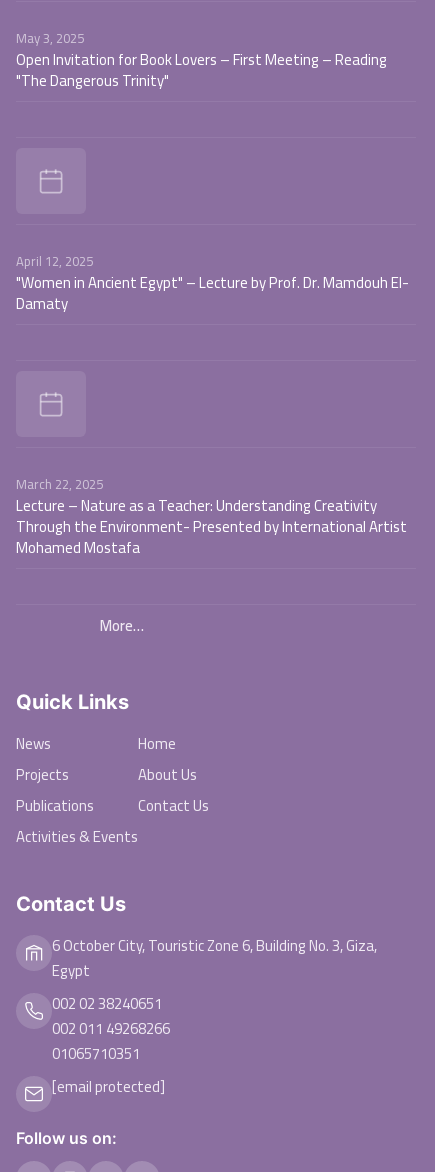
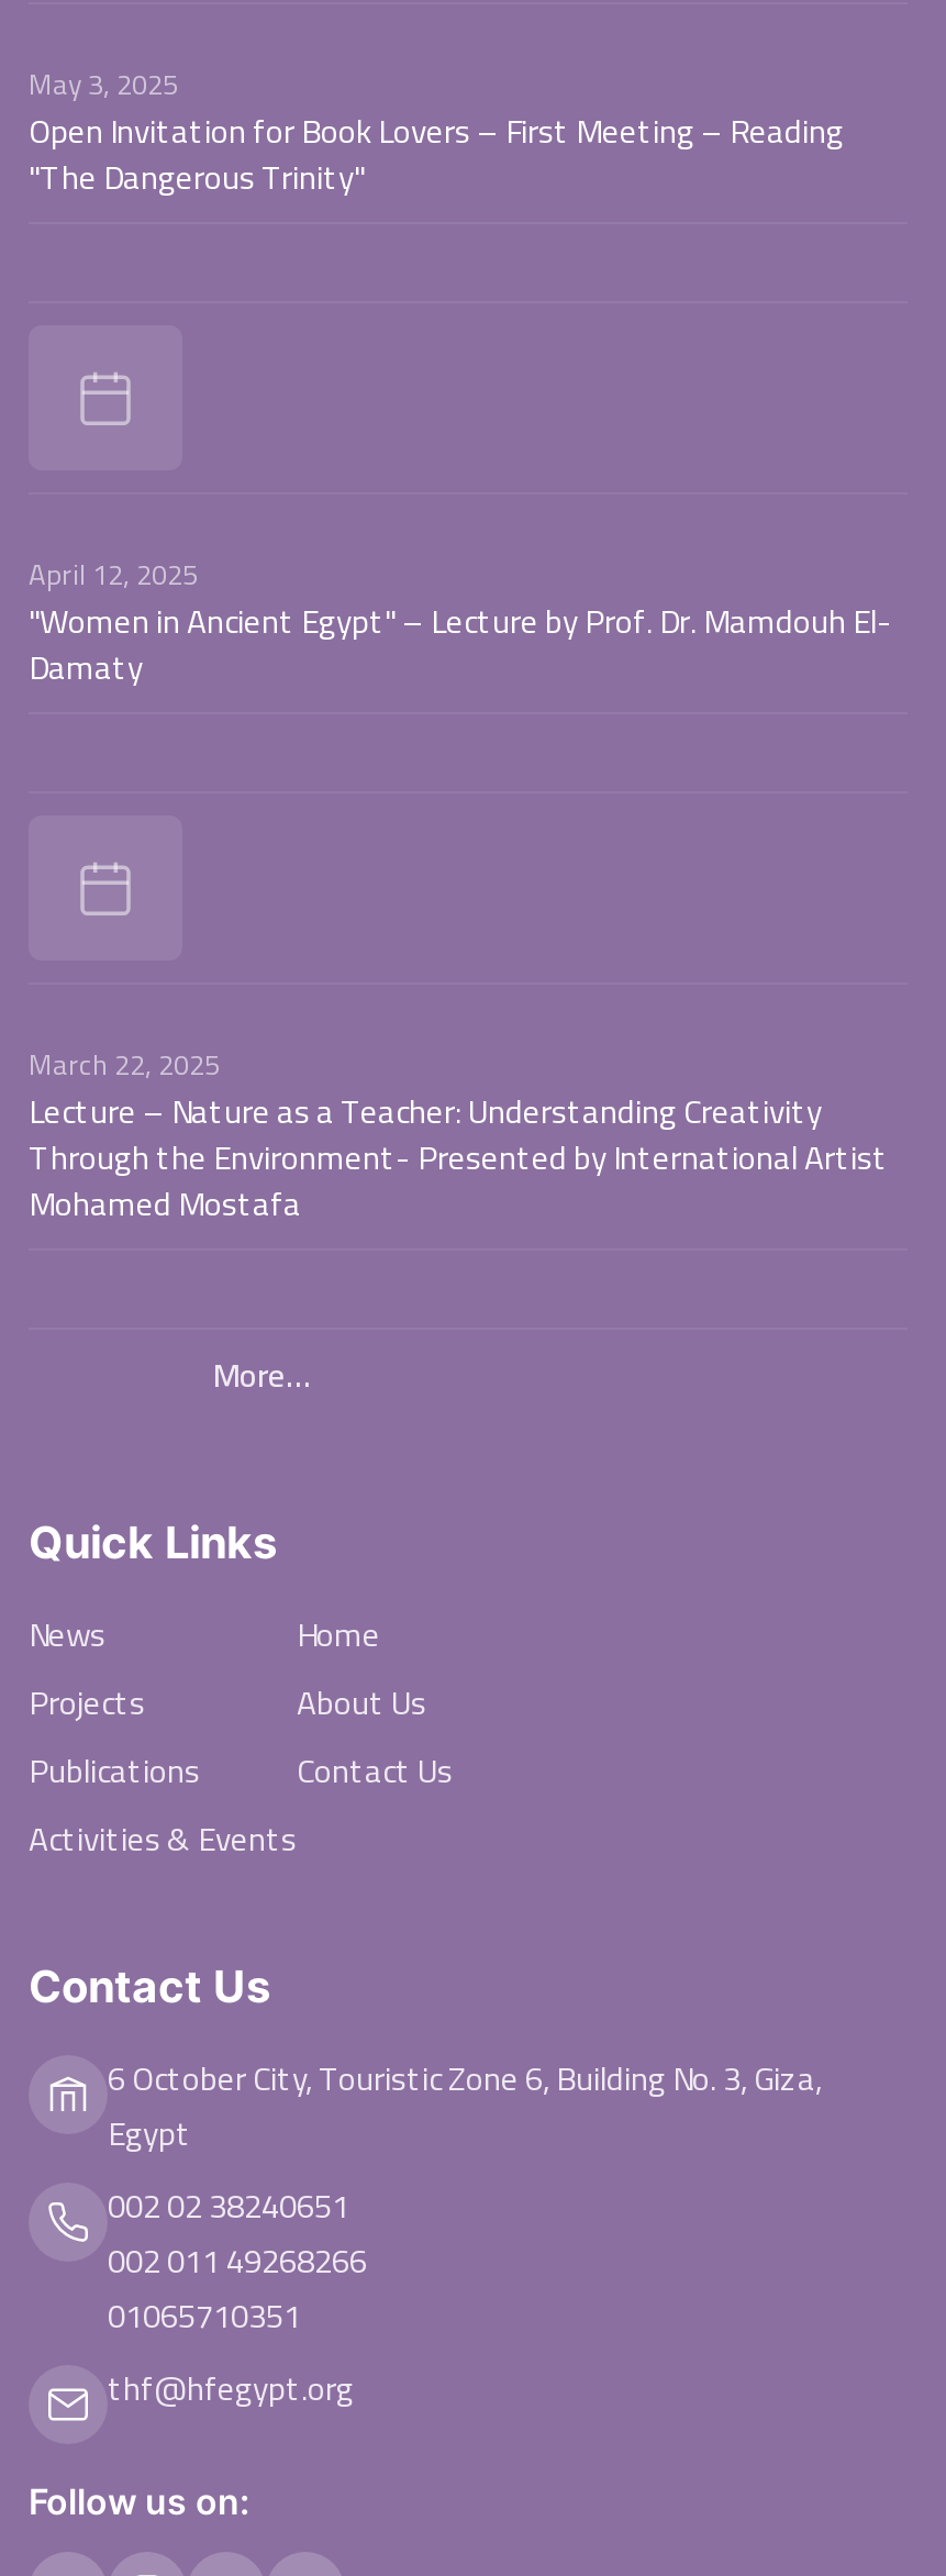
[52,1072,165,1101] [email protected] -> [108,2356,354,2420] thf@hfegypt.org

